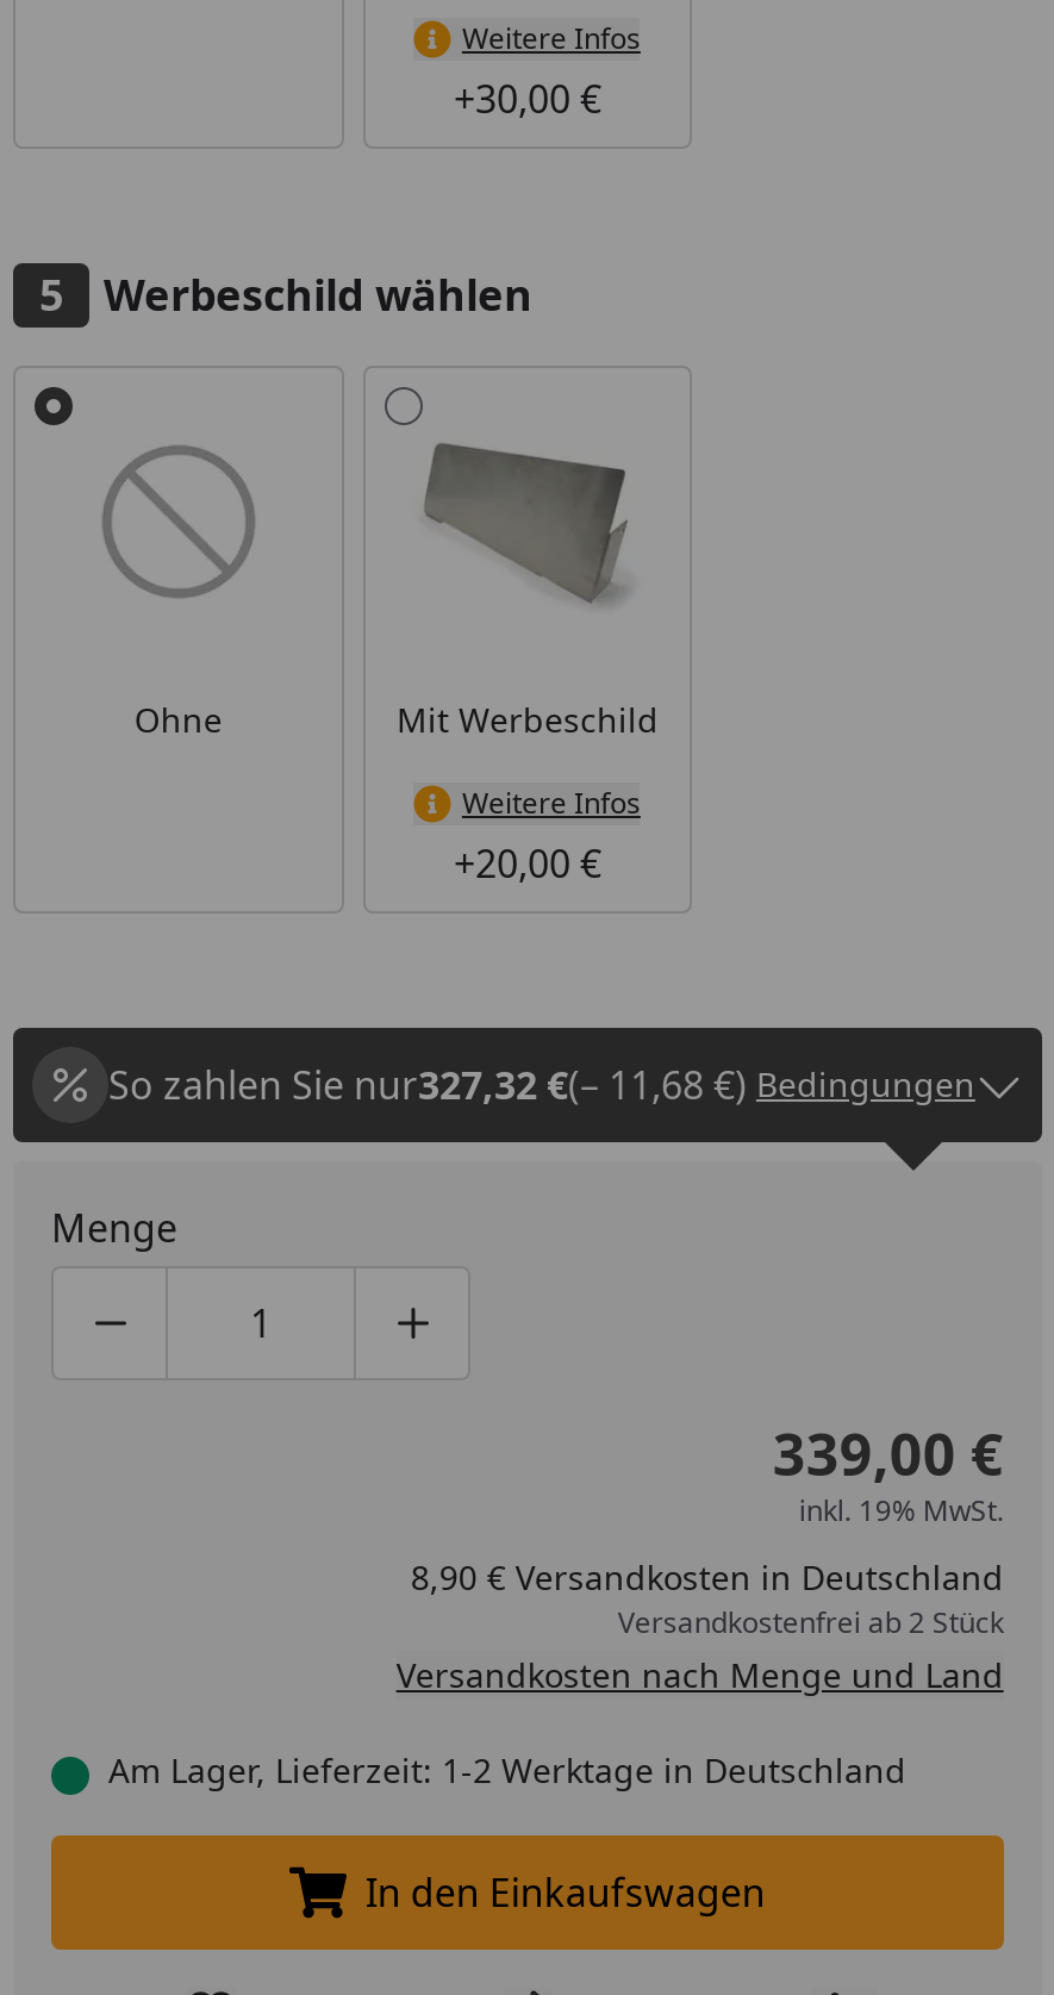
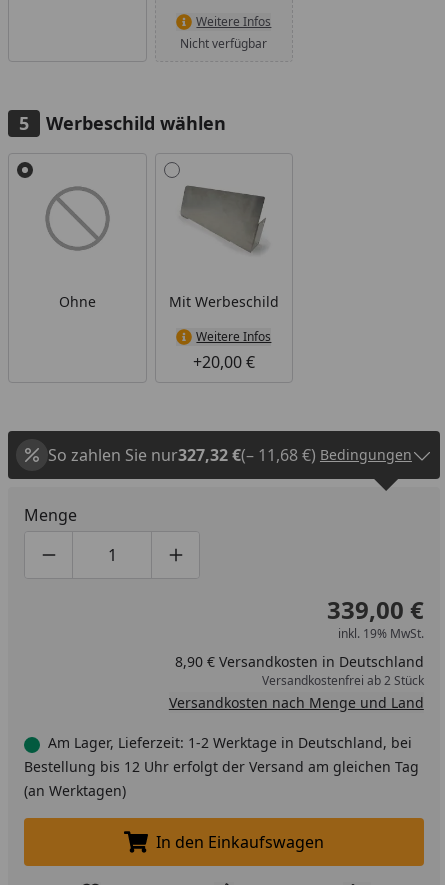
[454,73,601,125] +30,00 € -> [180,35,267,52] Nicht verfügbar
[108,1746,906,1792] Am Lager, Lieferzeit: 1-2 Werktage in Deutschland -> [24,733,419,800] Am Lager, Lieferzeit: 1-2 Werktage in Deutschland, bei | Bestellung bis 12 Uhr erfolgt der Versand am gleichen Tag | (an Werktagen)

